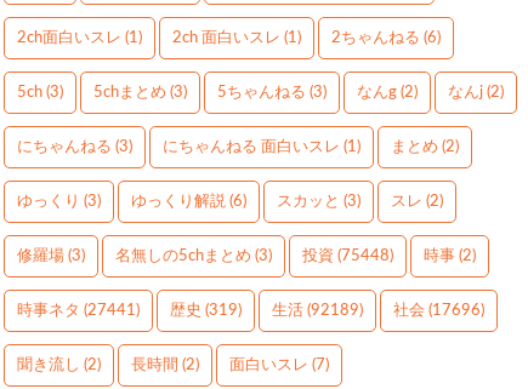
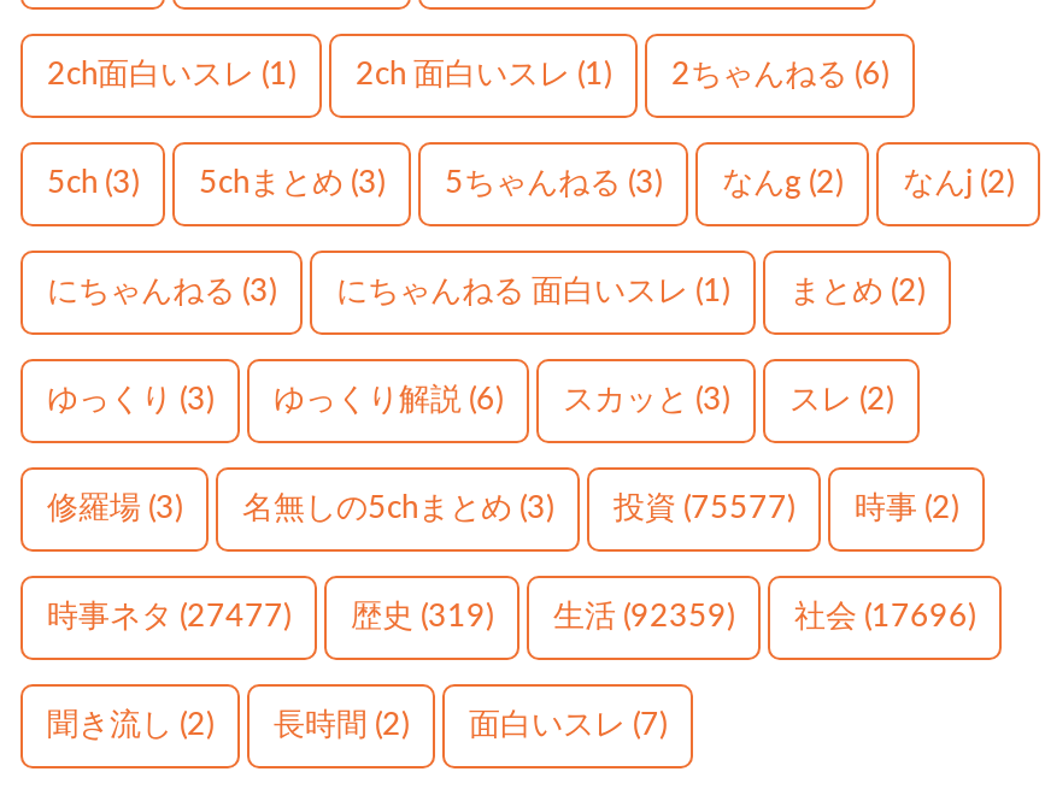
[302,248,393,264] 投資(75448) -> [614,494,794,525] 投資(75577)
[17,303,140,319] 時事ネタ(27441) -> [47,602,290,634] 時事ネタ(27477)
[272,303,363,319] 生活(92189) -> [553,602,734,634] 生活(92359)

